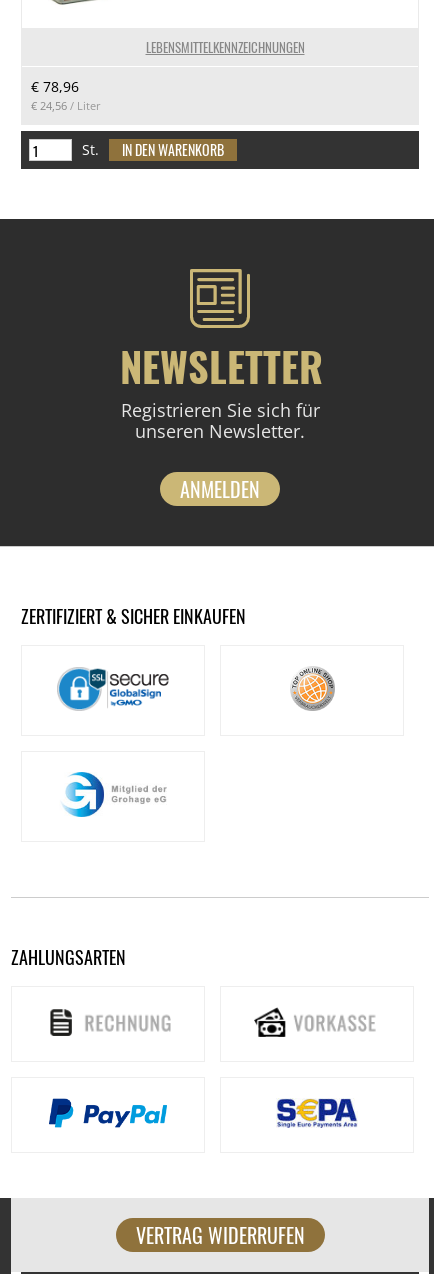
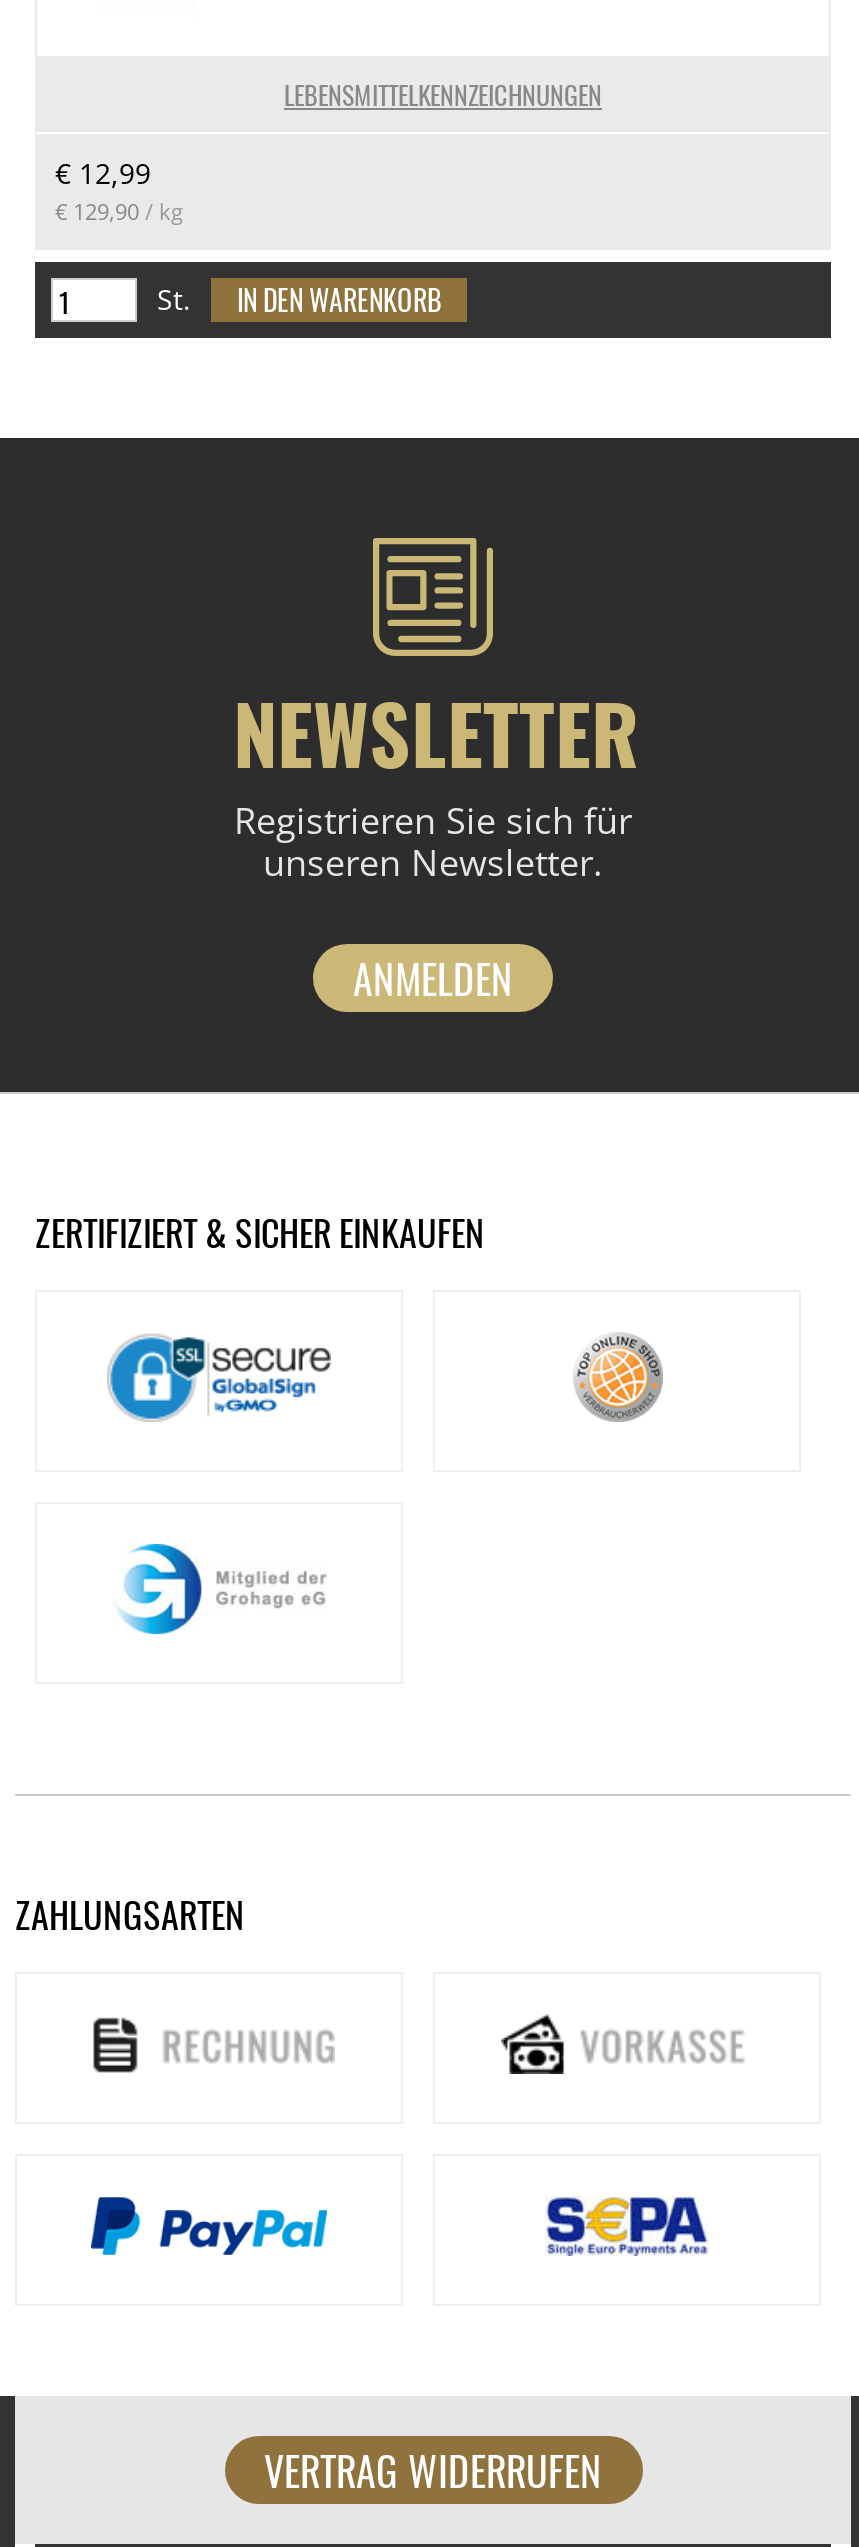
[31,77,101,113] € 78,96 | € 24,56 / Liter -> [55,154,183,226] € 12,99 | € 129,90 / kg

